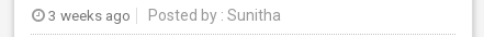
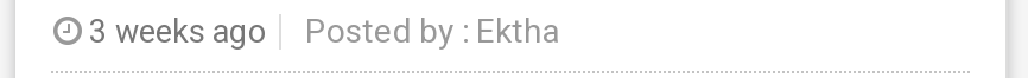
[148,7,281,24] Posted by: Sunitha -> [305,12,561,50] Posted by: Ektha

